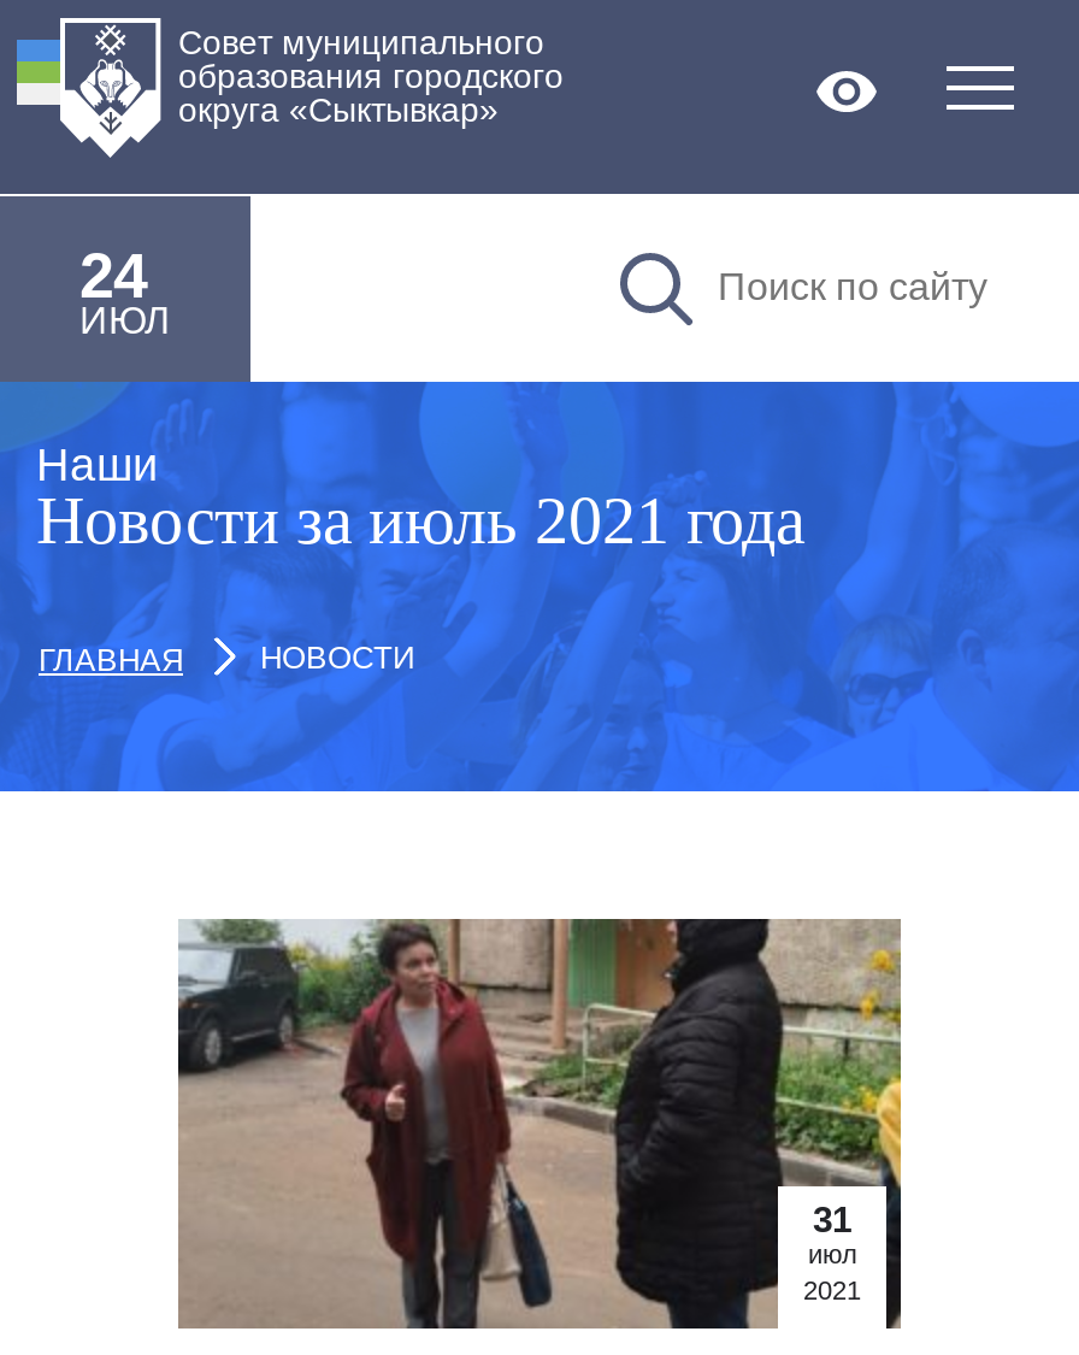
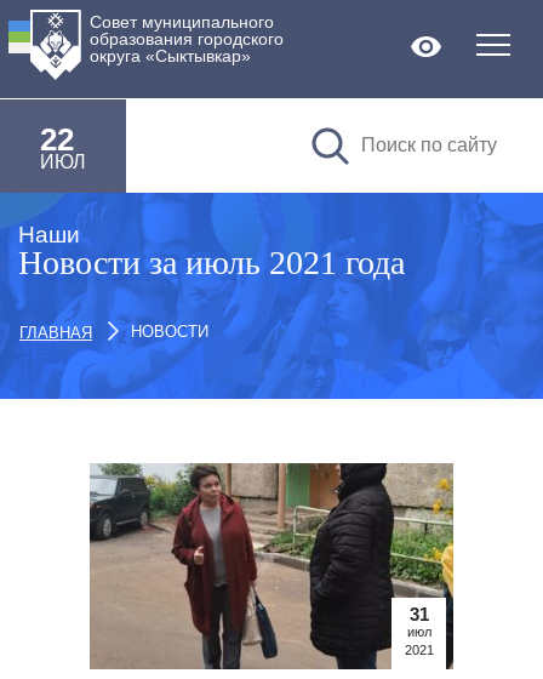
[79,238,147,311] 24 -> [40,121,74,157] 22

